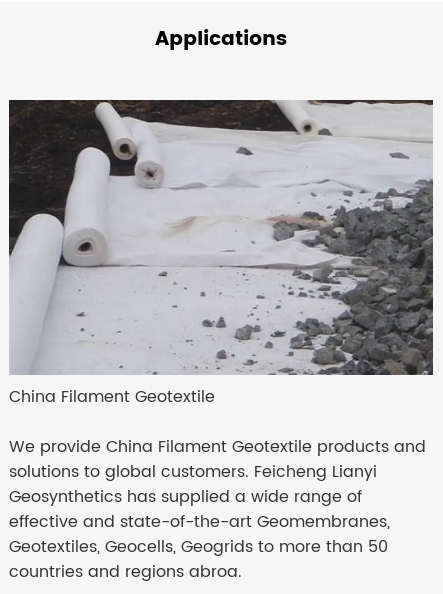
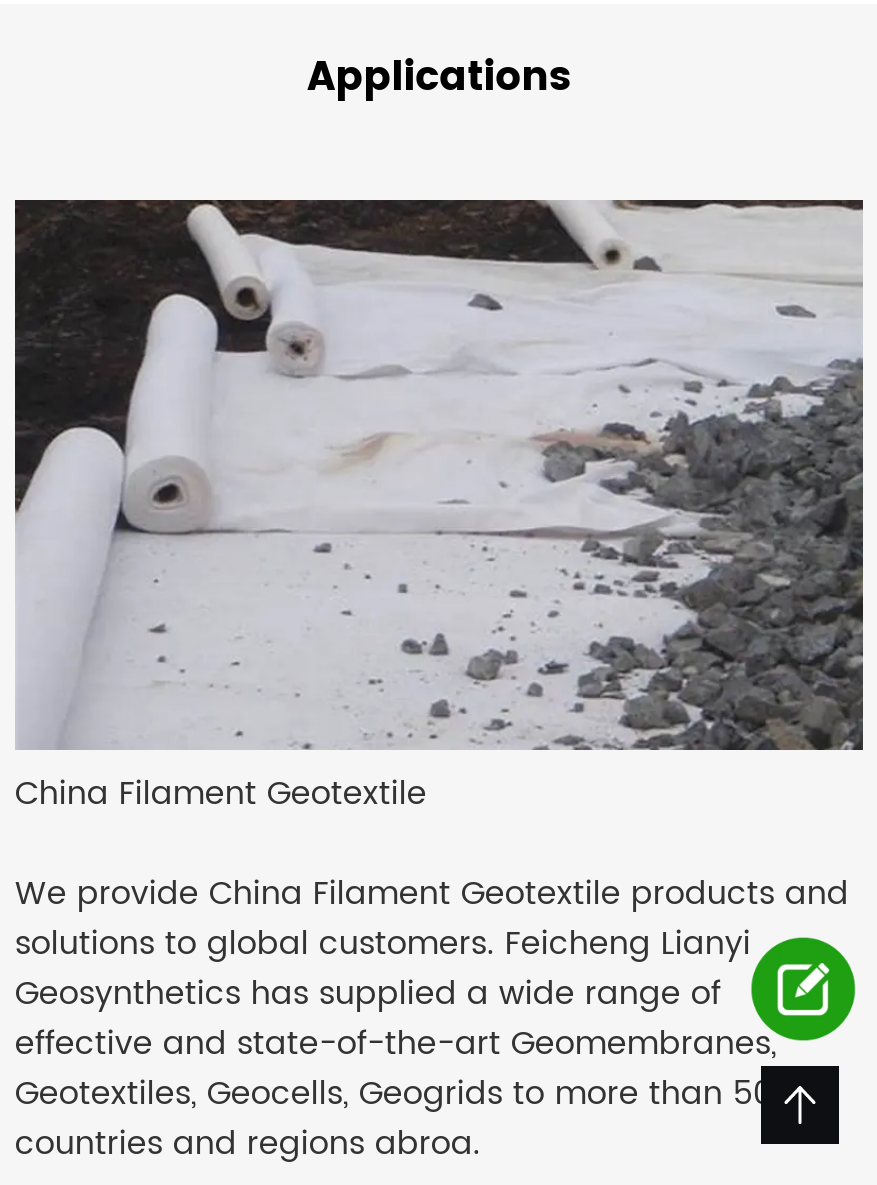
none -> [749,936,857,1042] [image]
none -> [759,1064,841,1146] [image]

